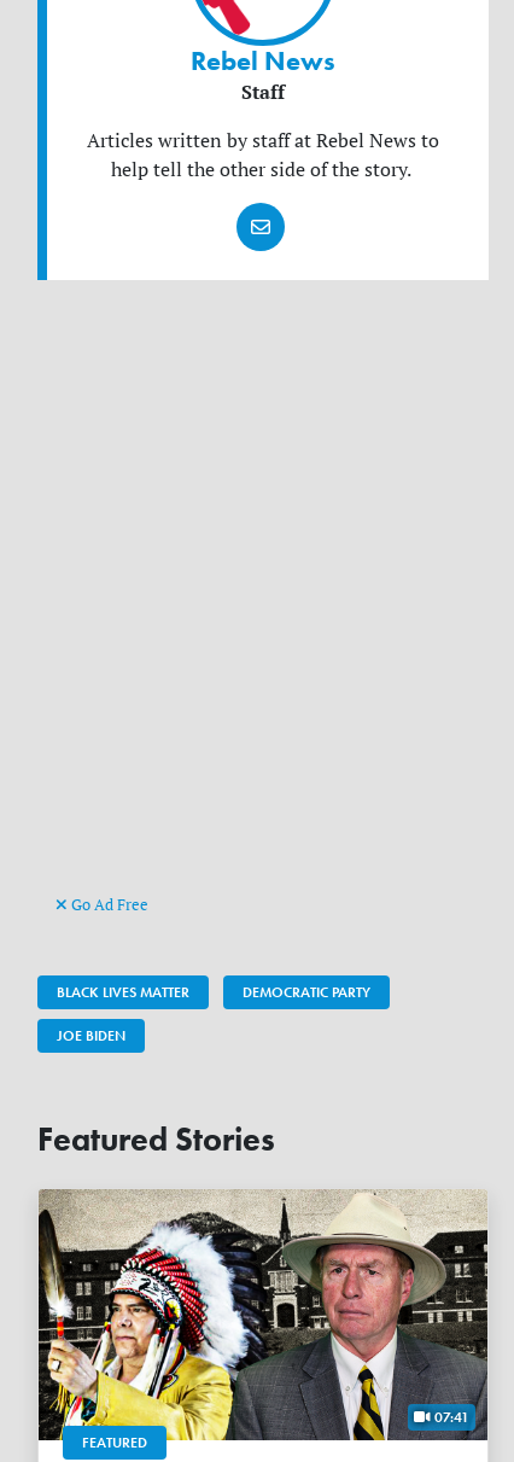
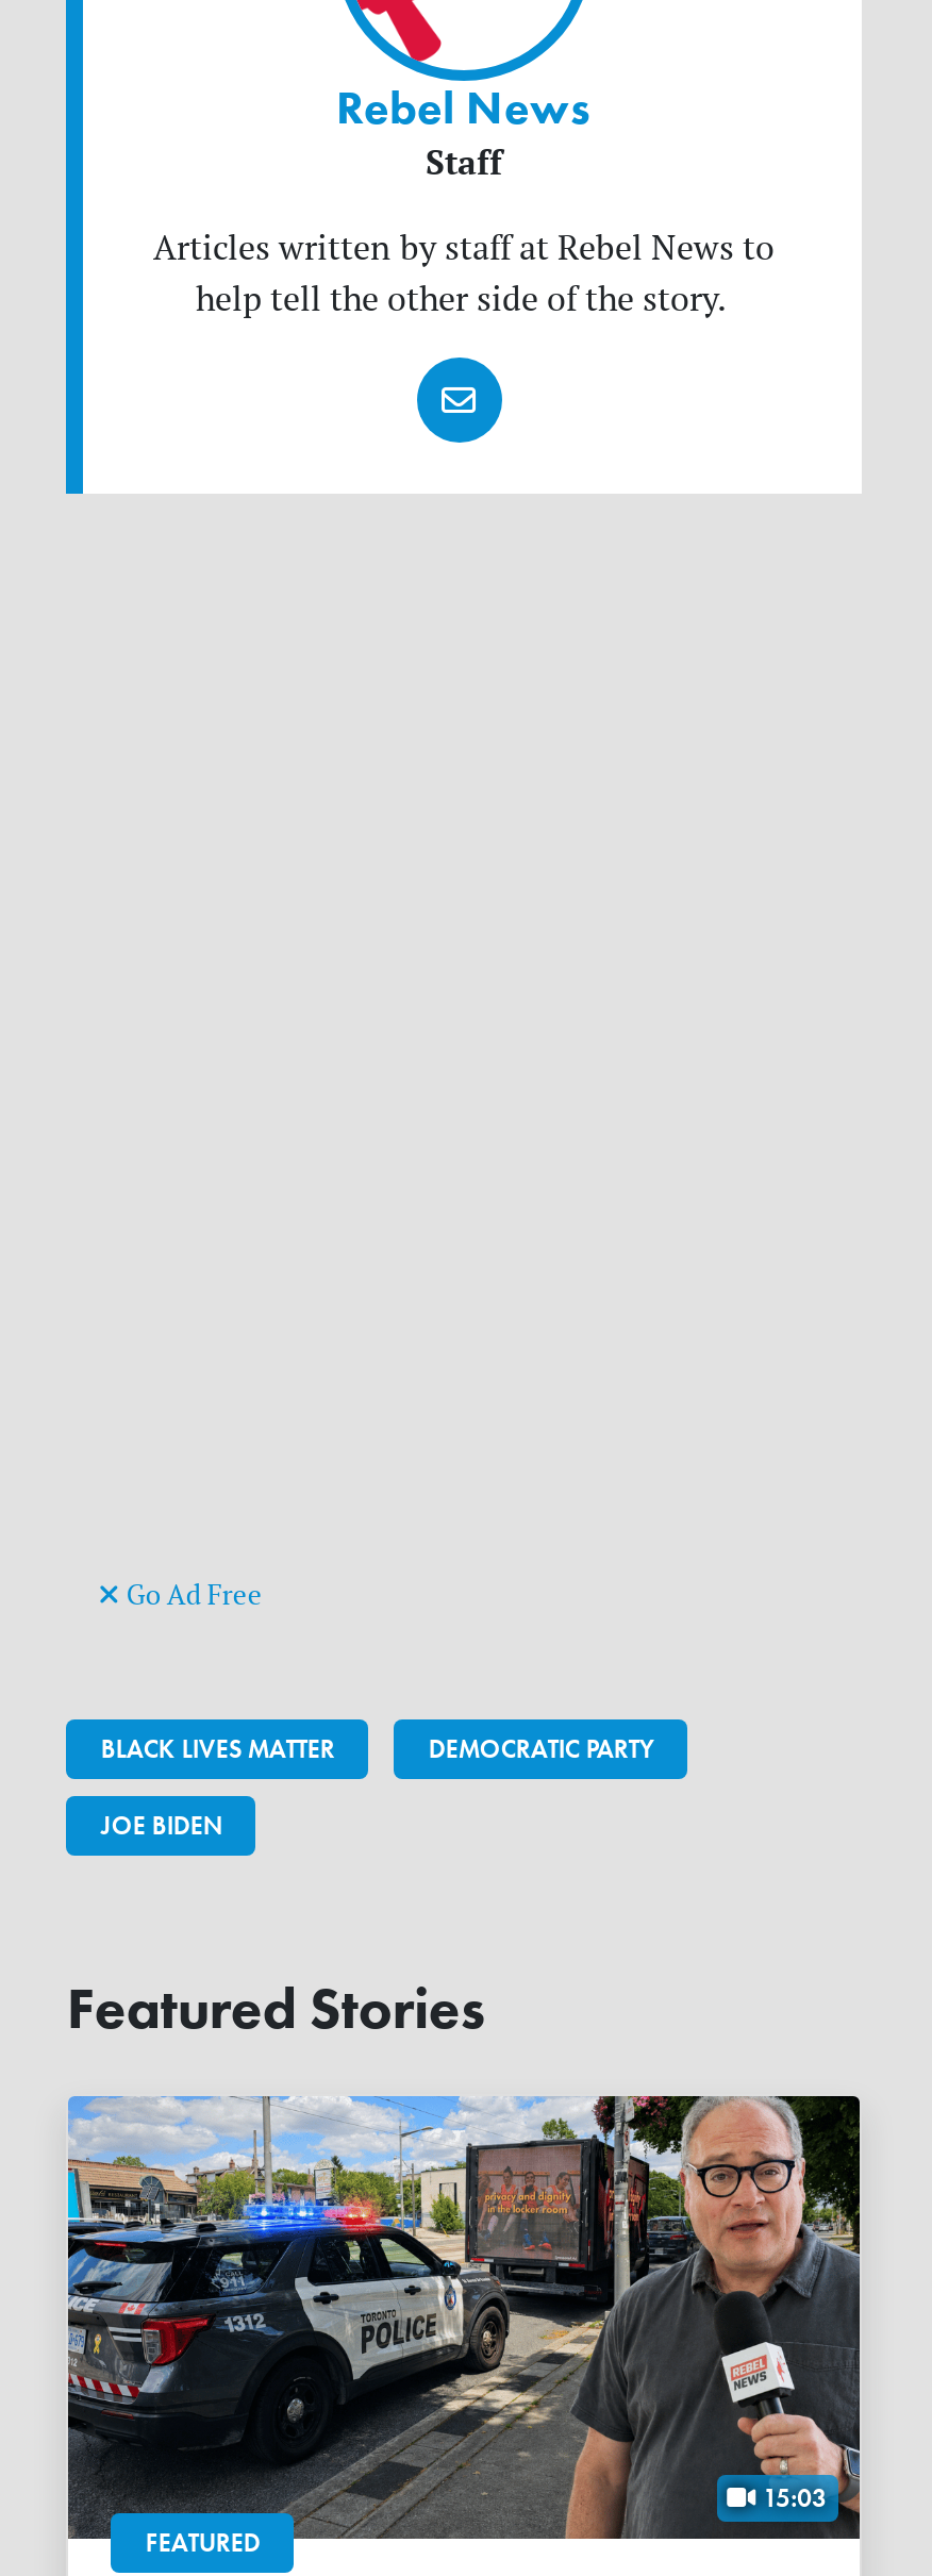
[37,1188,487,1441] [image] | 07:41 -> [66,2094,862,2541] [image] | 15:03

